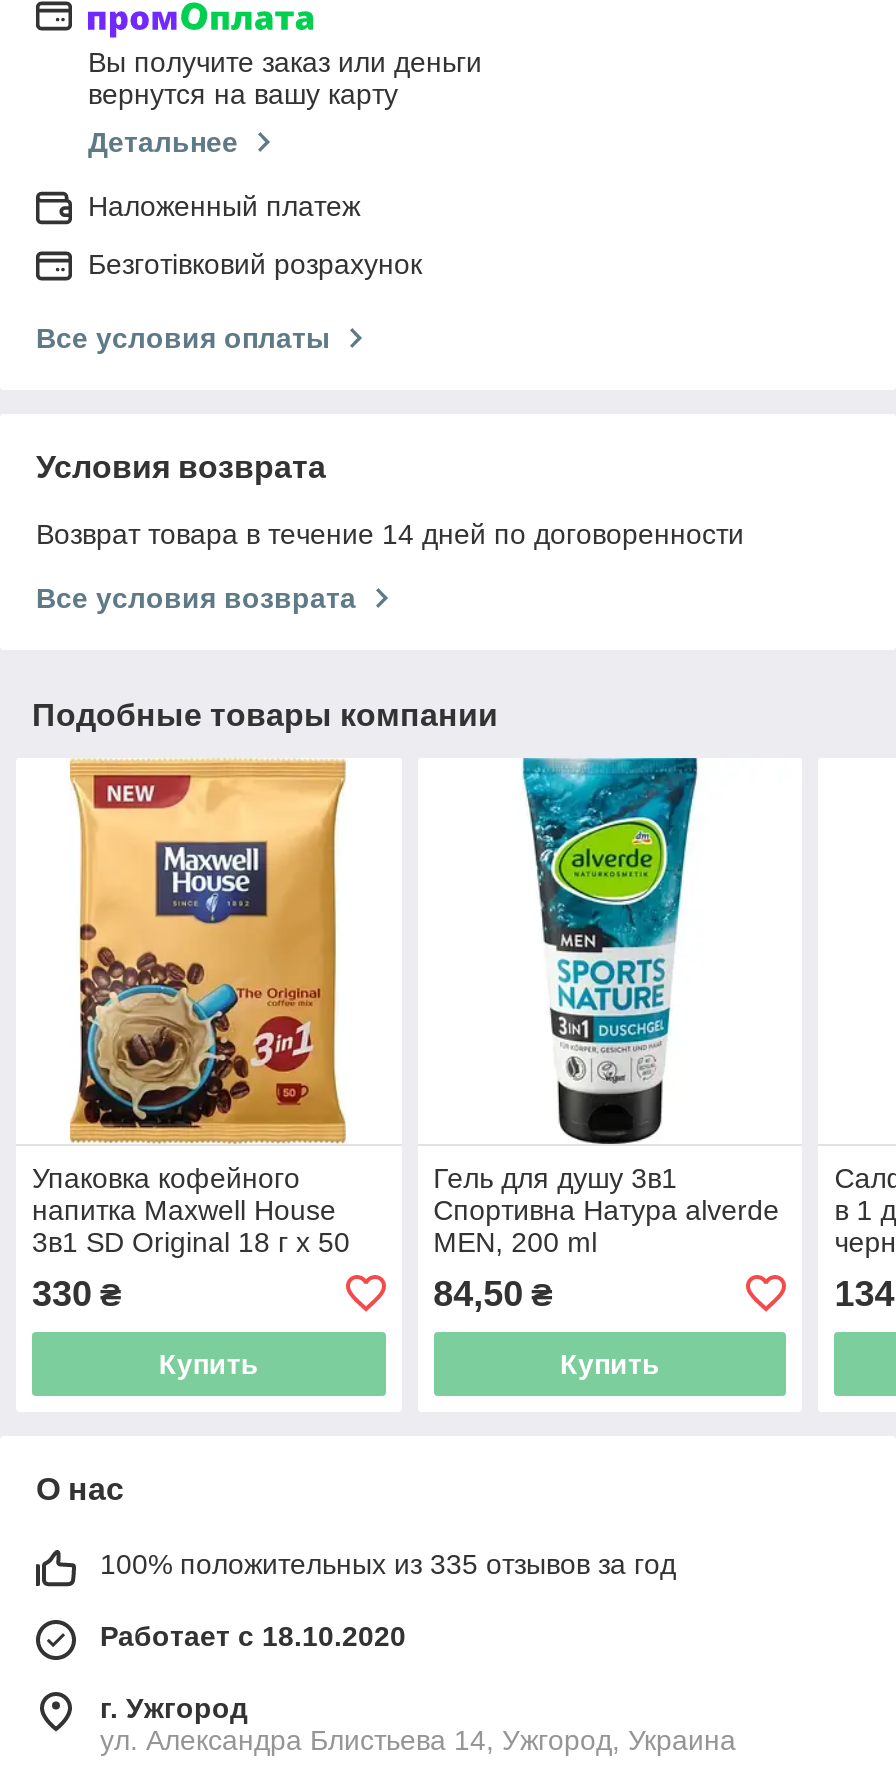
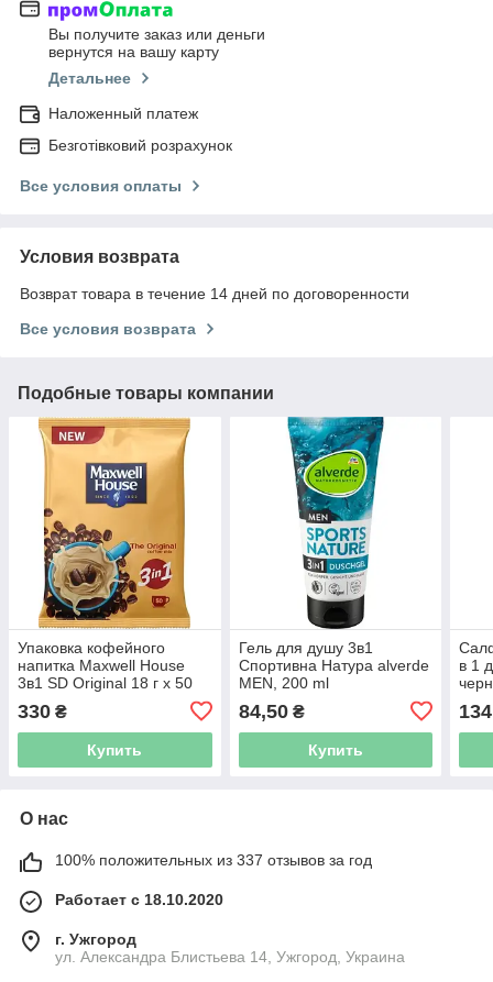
[100,1548,676,1580] 100% положительных из 335 отзывов за год -> [55,851,372,869] 100% положительных из 337 отзывов за год

